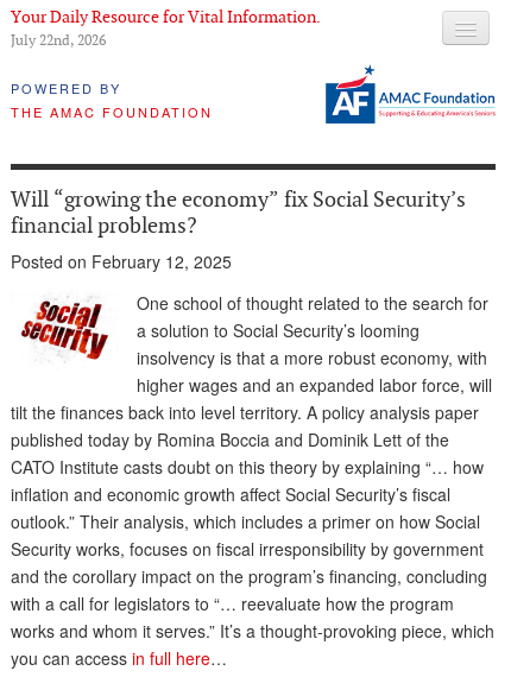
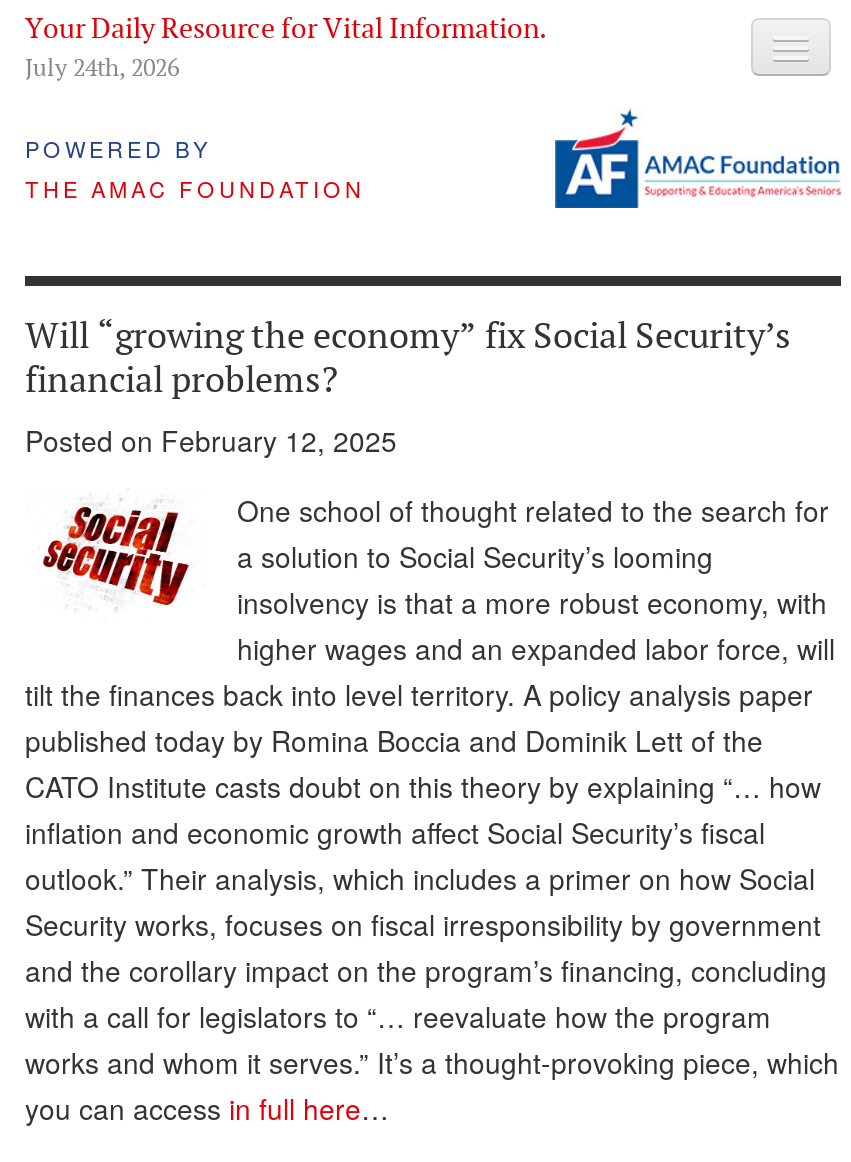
[11,31,106,49] July 22nd, 2026 -> [25,52,179,82] July 24th, 2026

